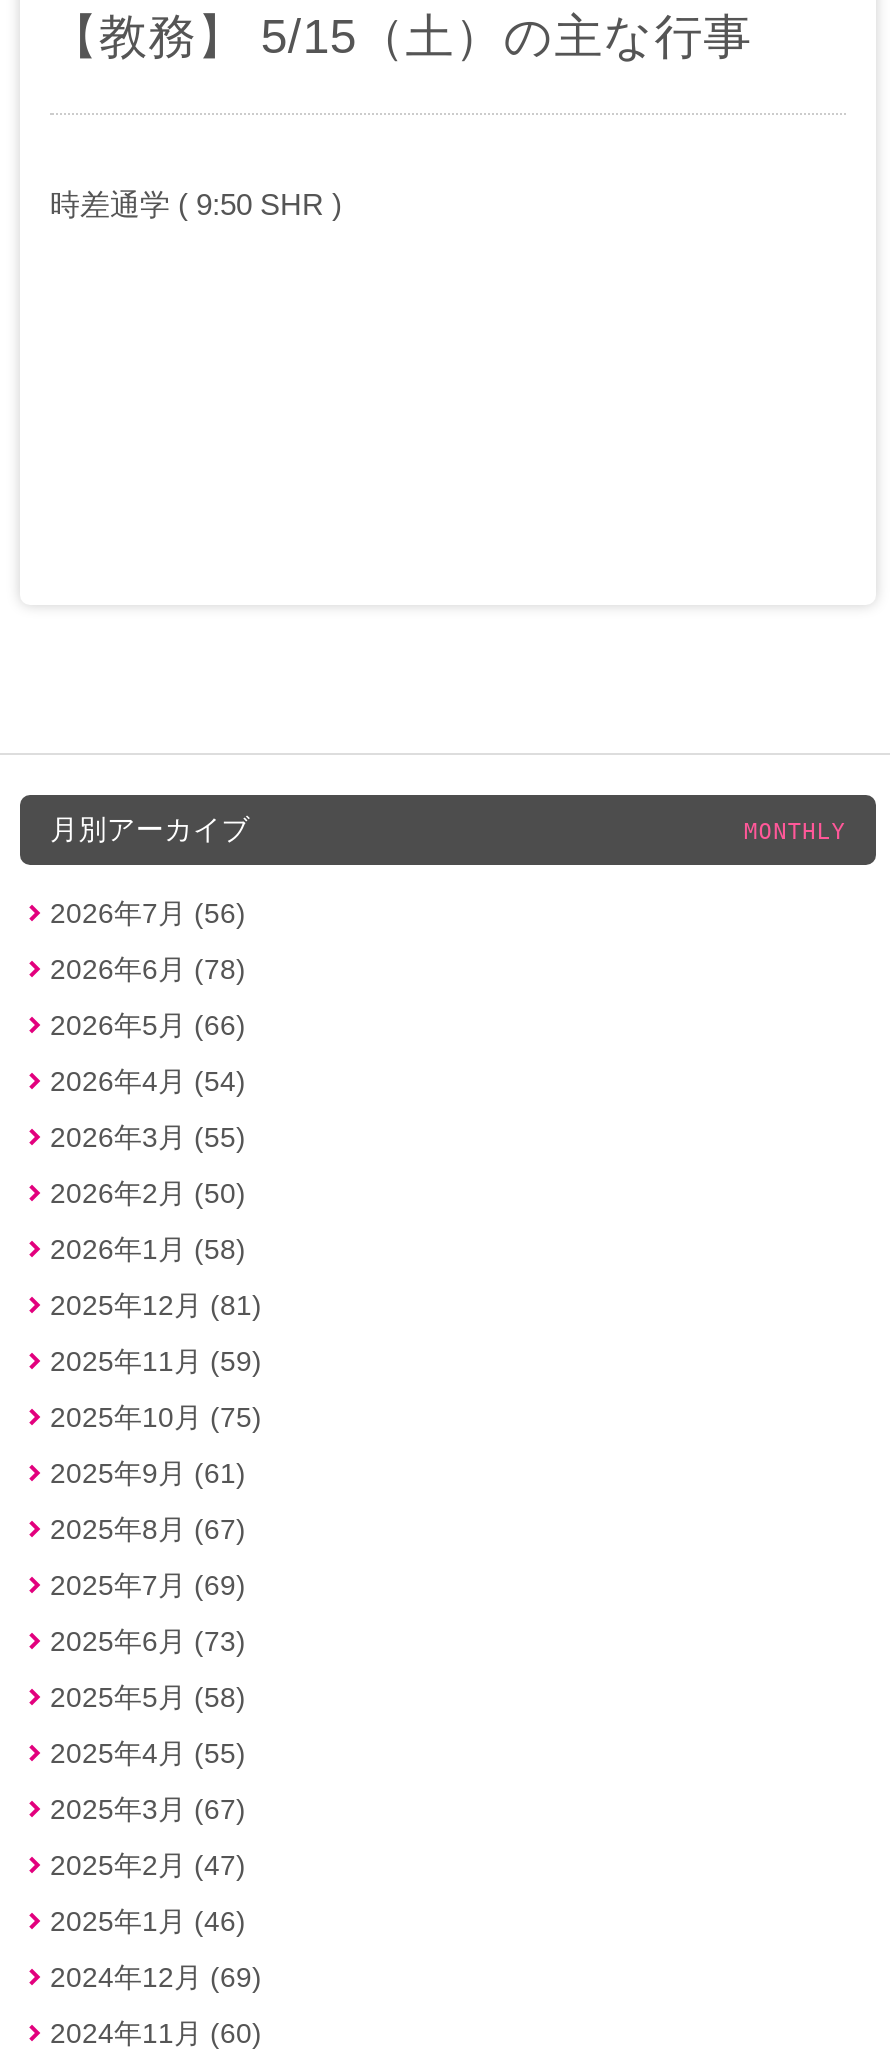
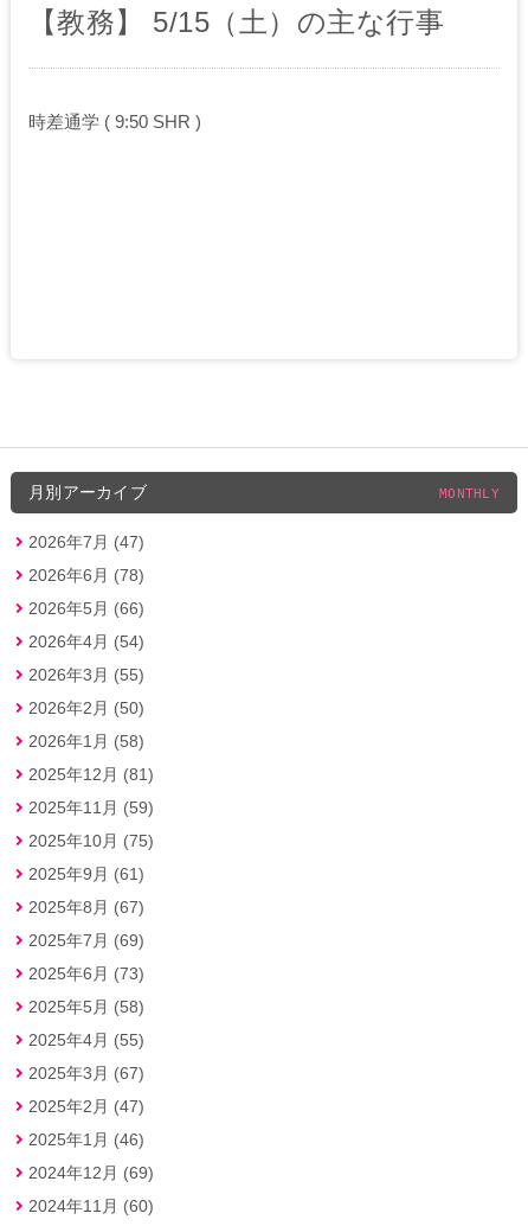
[50,897,246,929] 2026年7月 (56) -> [28,532,144,551] 2026年7月 (47)

